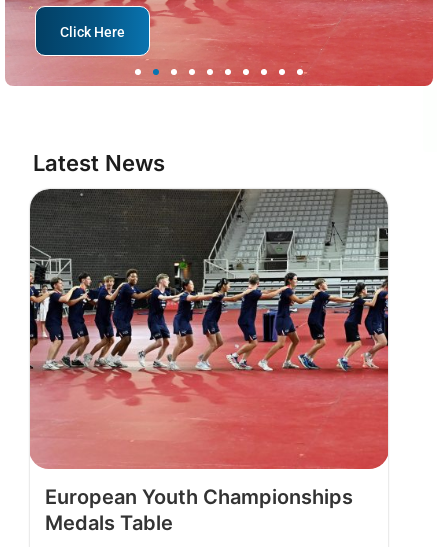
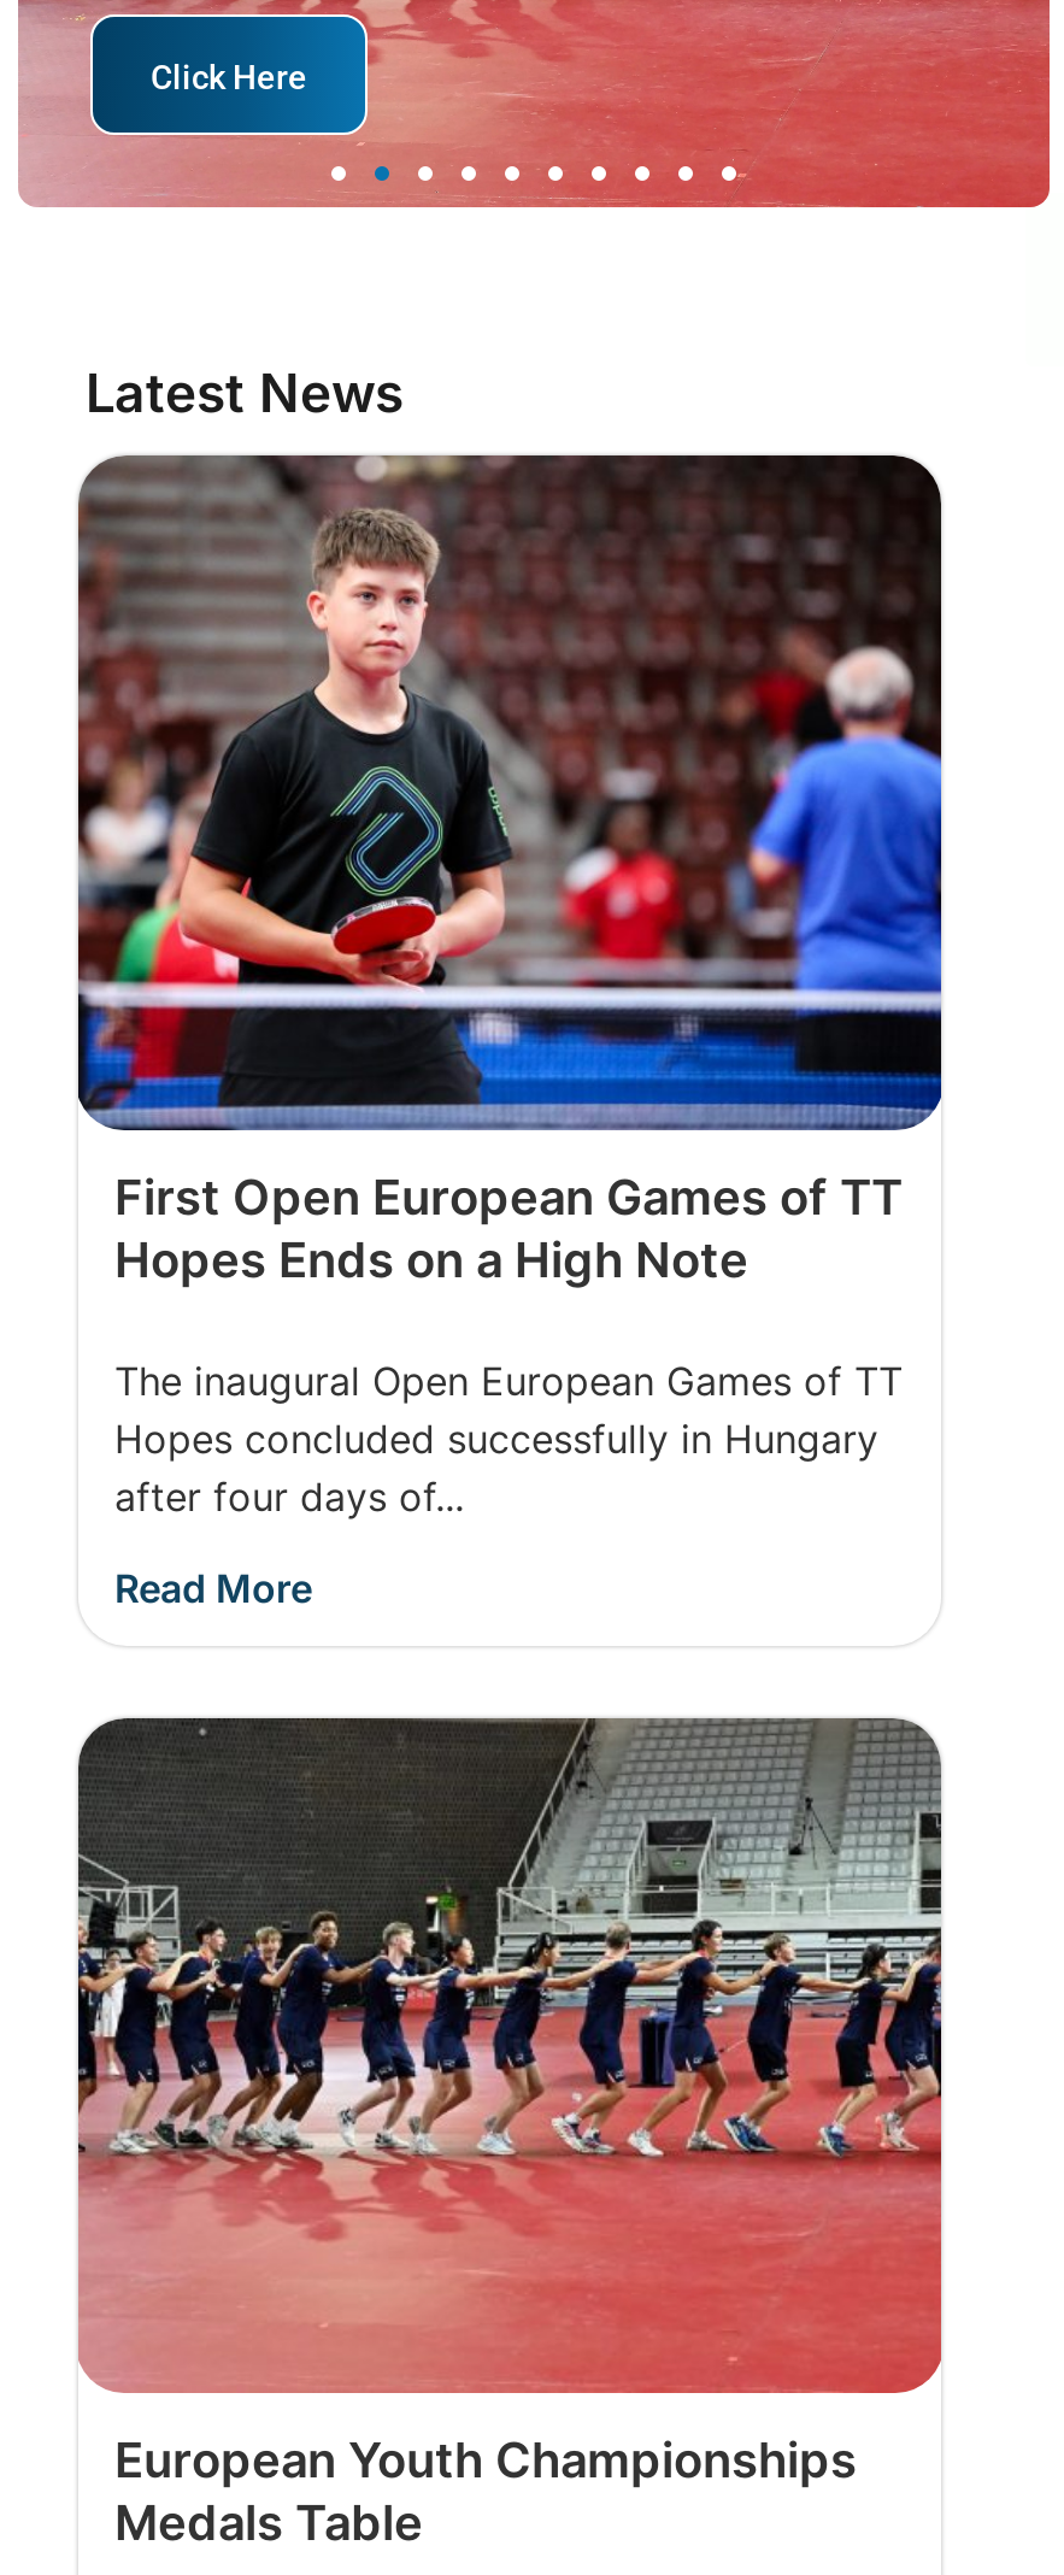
none -> [76,455,944,1612] [image] | First Open European Games of TT | Hopes Ends on a High Note | The inaugural Open European Games of TT | Hopes concluded successfully in Hungary | after four days of... | Read More

